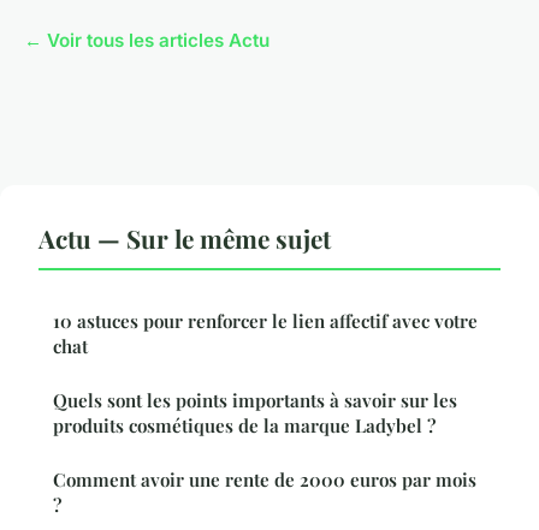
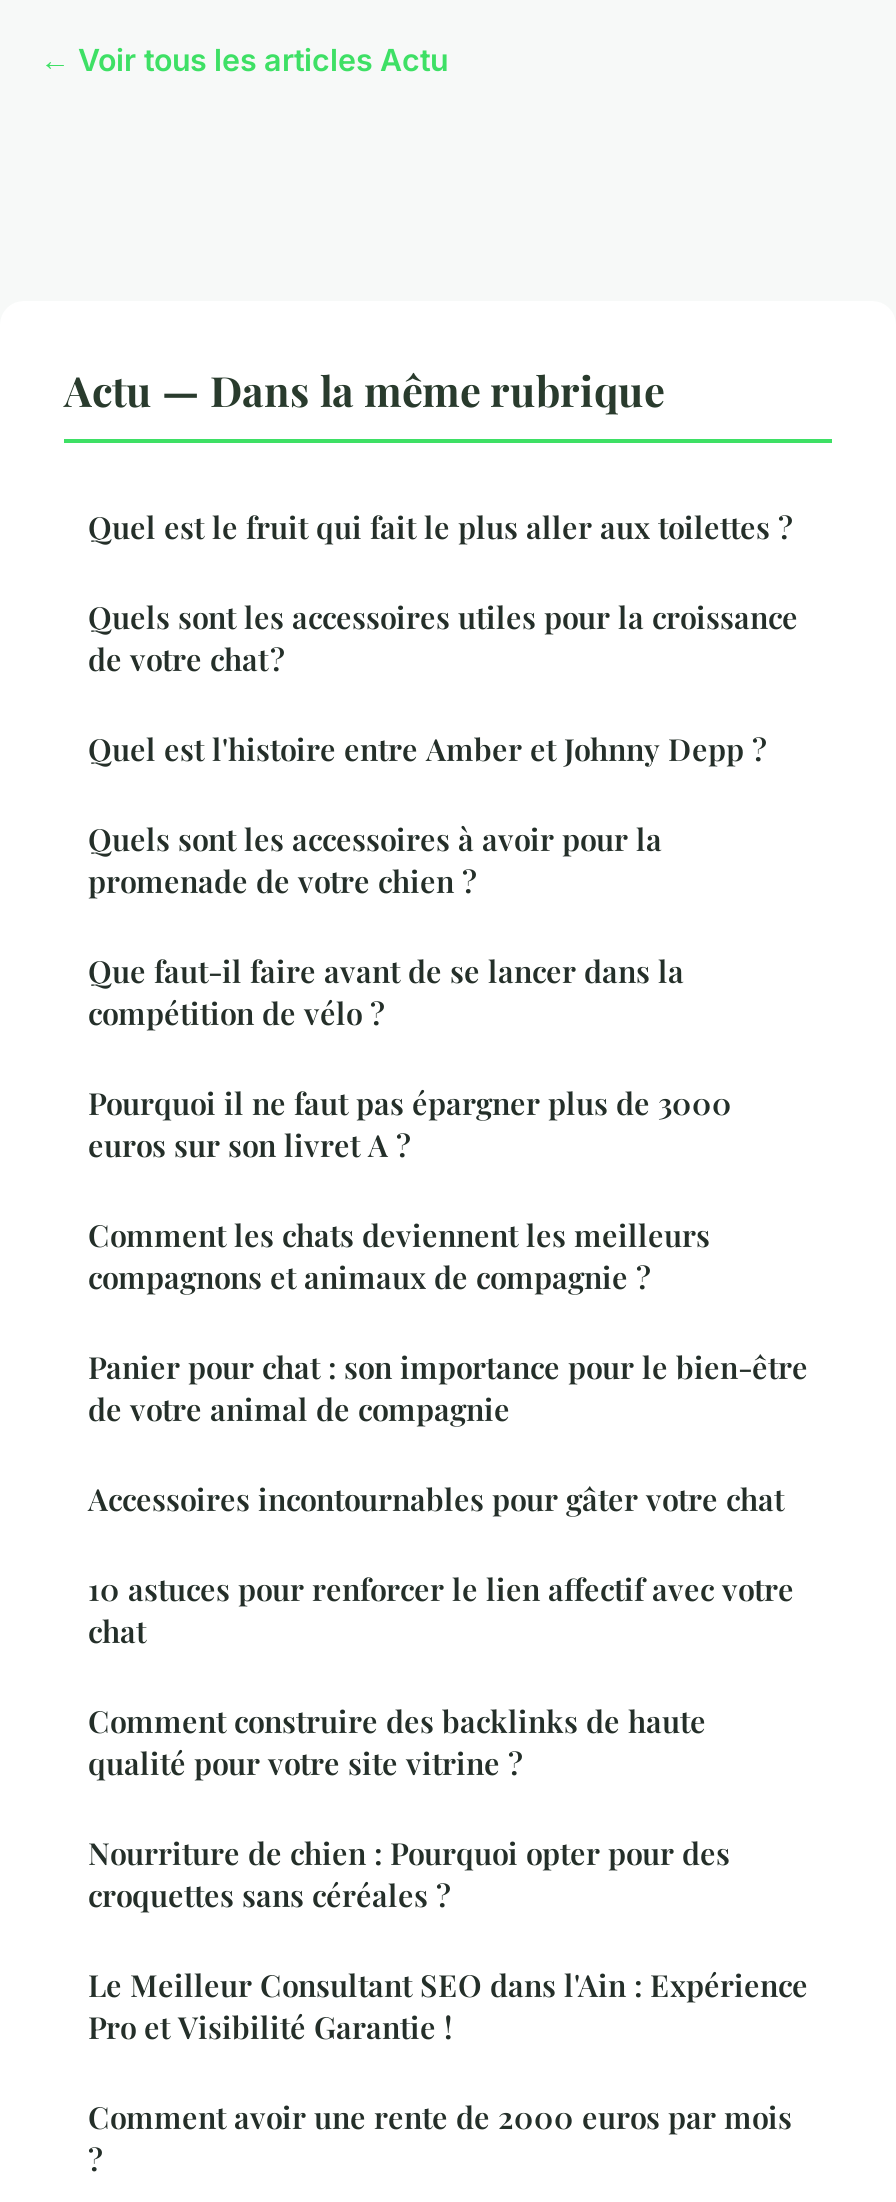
[38,221,331,255] Actu — Sur le même sujet -> [64,361,808,1519] Actu — Dans la même rubrique | Quel est le fruit qui fait le plus aller aux toilettes ? | Quels sont les accessoires utiles pour la croissance | de votre chat ? | Quel est l'histoire entre Amber et Johnny Depp ? | Quels sont les accessoires à avoir pour la | promenade de votre chien ? | Que faut-il faire avant de se lancer dans la | compétition de vélo ? | Pourquoi il ne faut pas épargner plus de 3000 | euros sur son livret A ? | Comment les chats deviennent les meilleurs | compagnons et animaux de compagnie ? | Panier pour chat : son importance pour le bien-être | de votre animal de compagnie | Accessoires incontournables pour gâter votre chat
[53,388,457,438] Quels sont les points importants à savoir sur les | produits cosmétiques de la marque Ladybel ? -> [88,1701,808,2047] Comment construire des backlinks de haute | qualité pour votre site vitrine ? | Nourriture de chien : Pourquoi opter pour des | croquettes sans céréales ? | Le Meilleur Consultant SEO dans l'Ain : Expérience | Pro et Visibilité Garantie !

